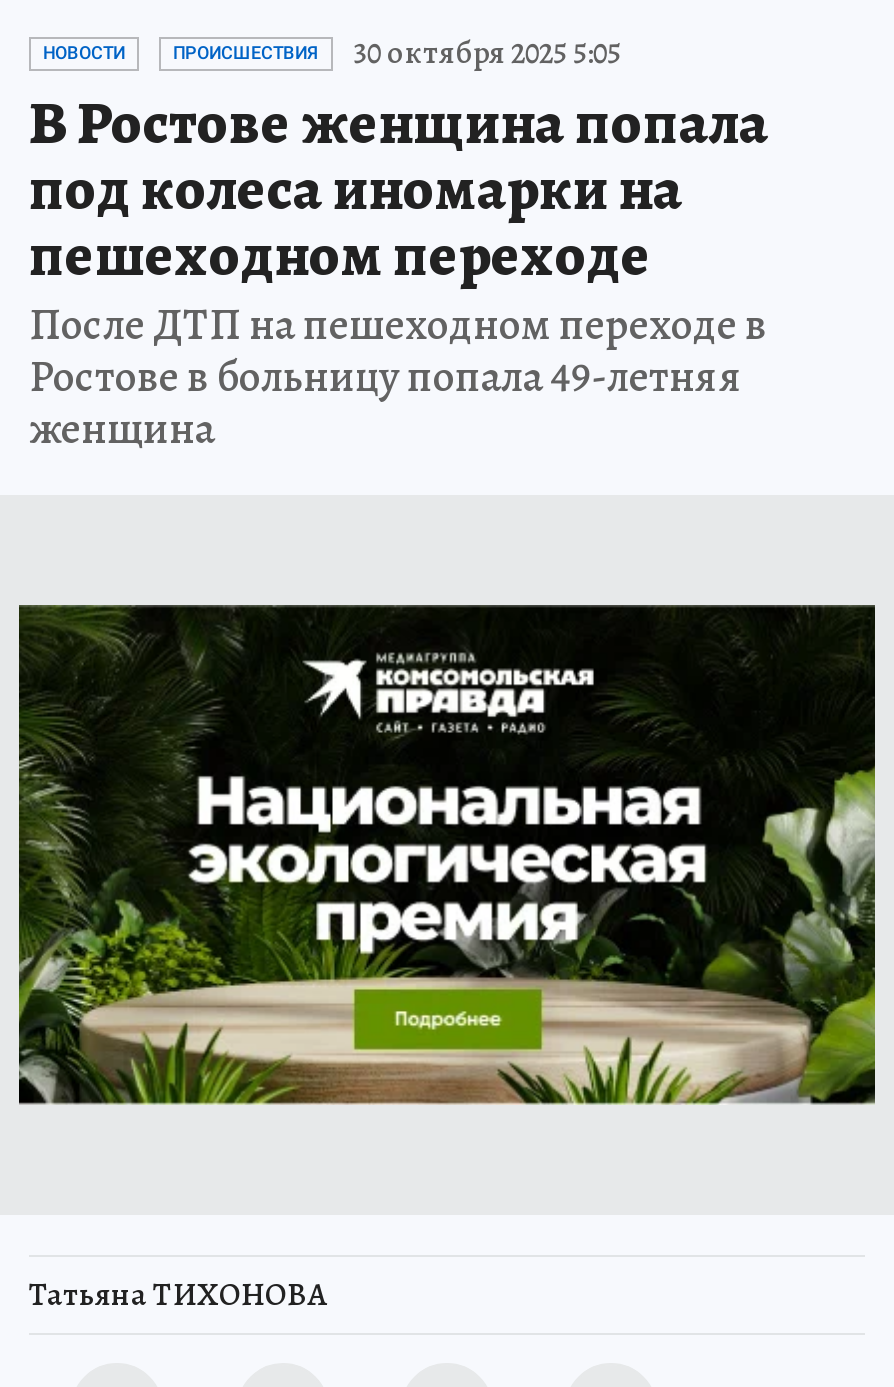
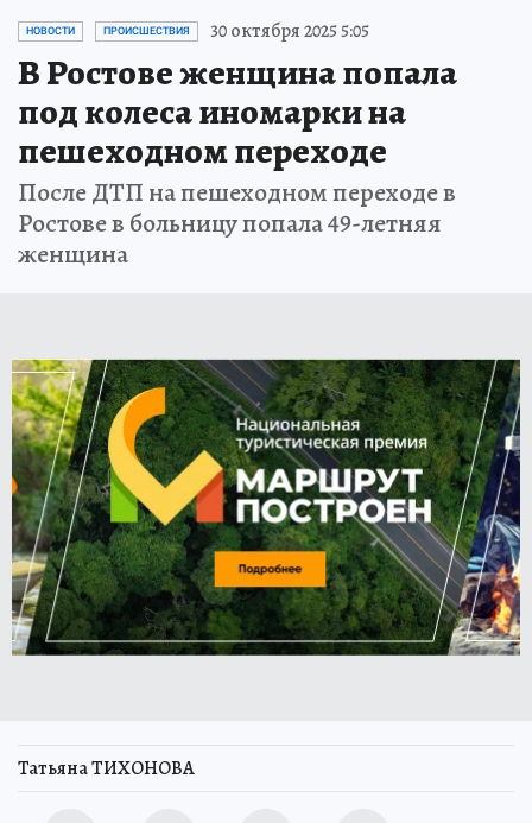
[17,603,877,1105] [image] -> [11,359,521,657] [image]

